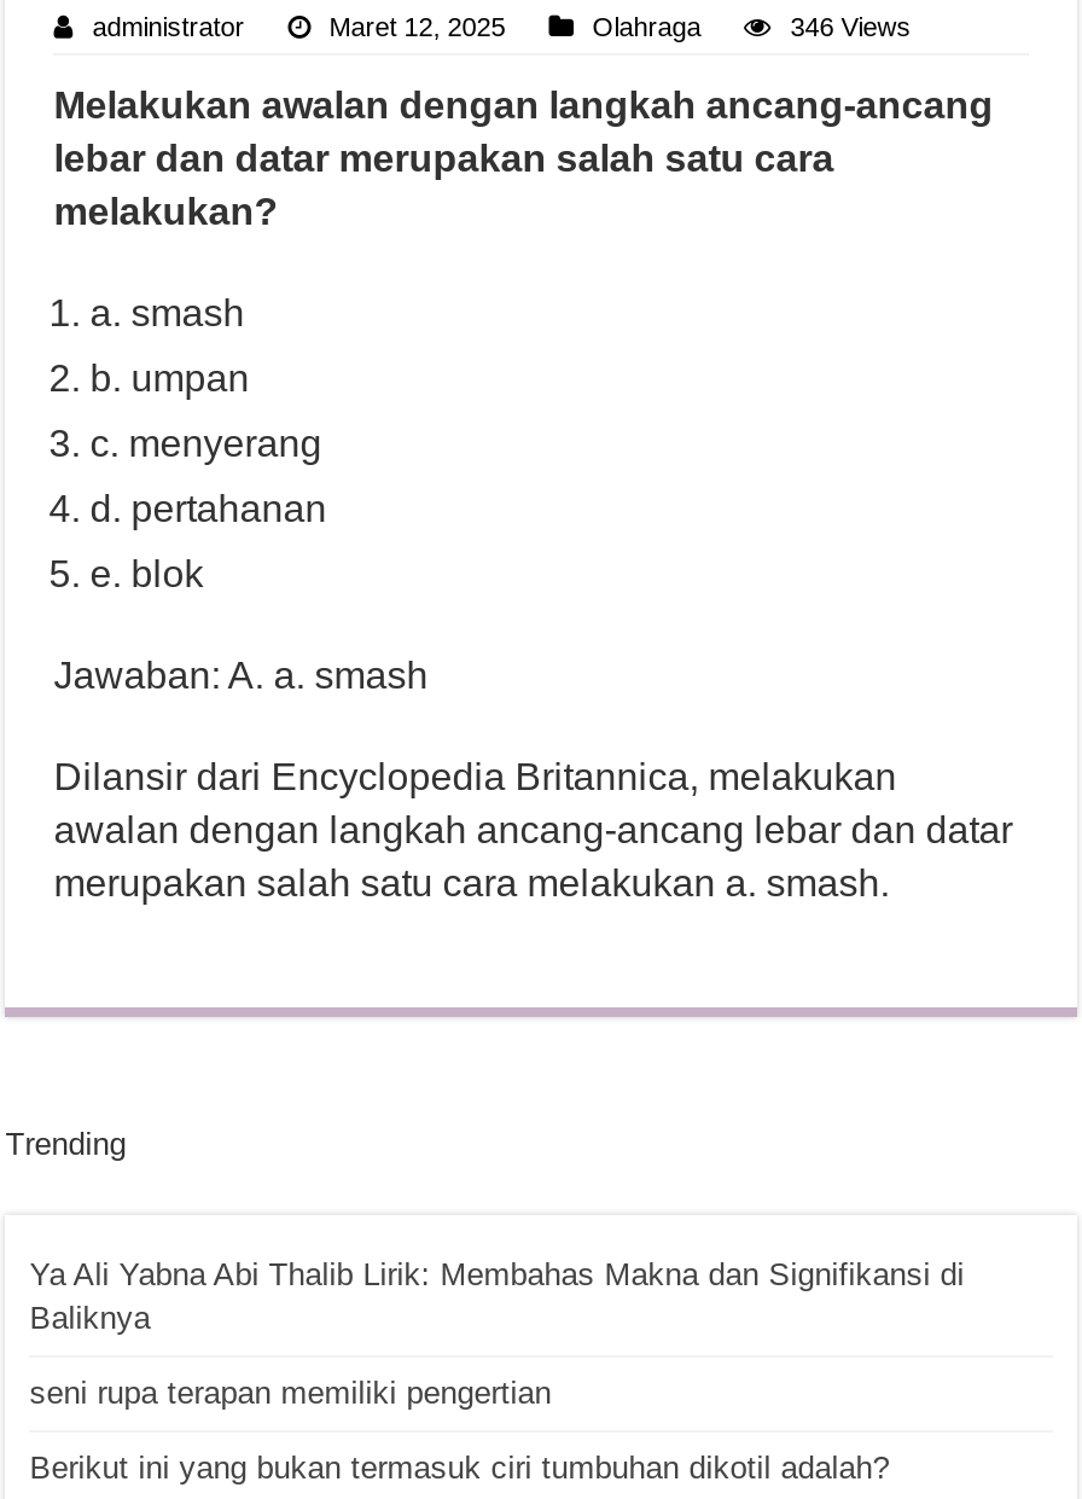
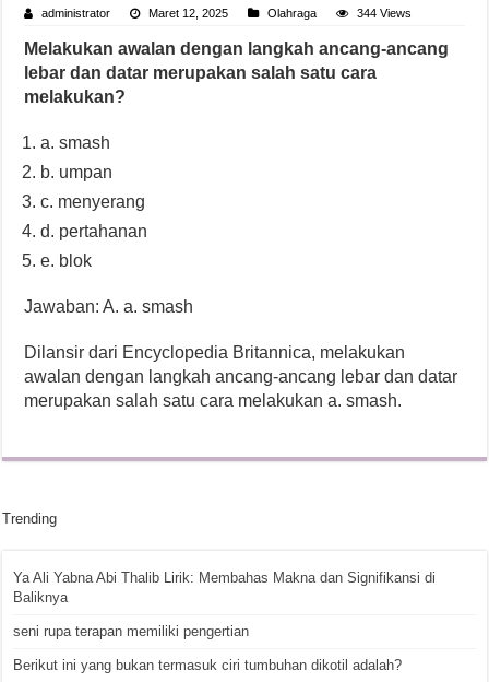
[790,12,911,41] 346 Views -> [357,7,412,20] 344 Views

